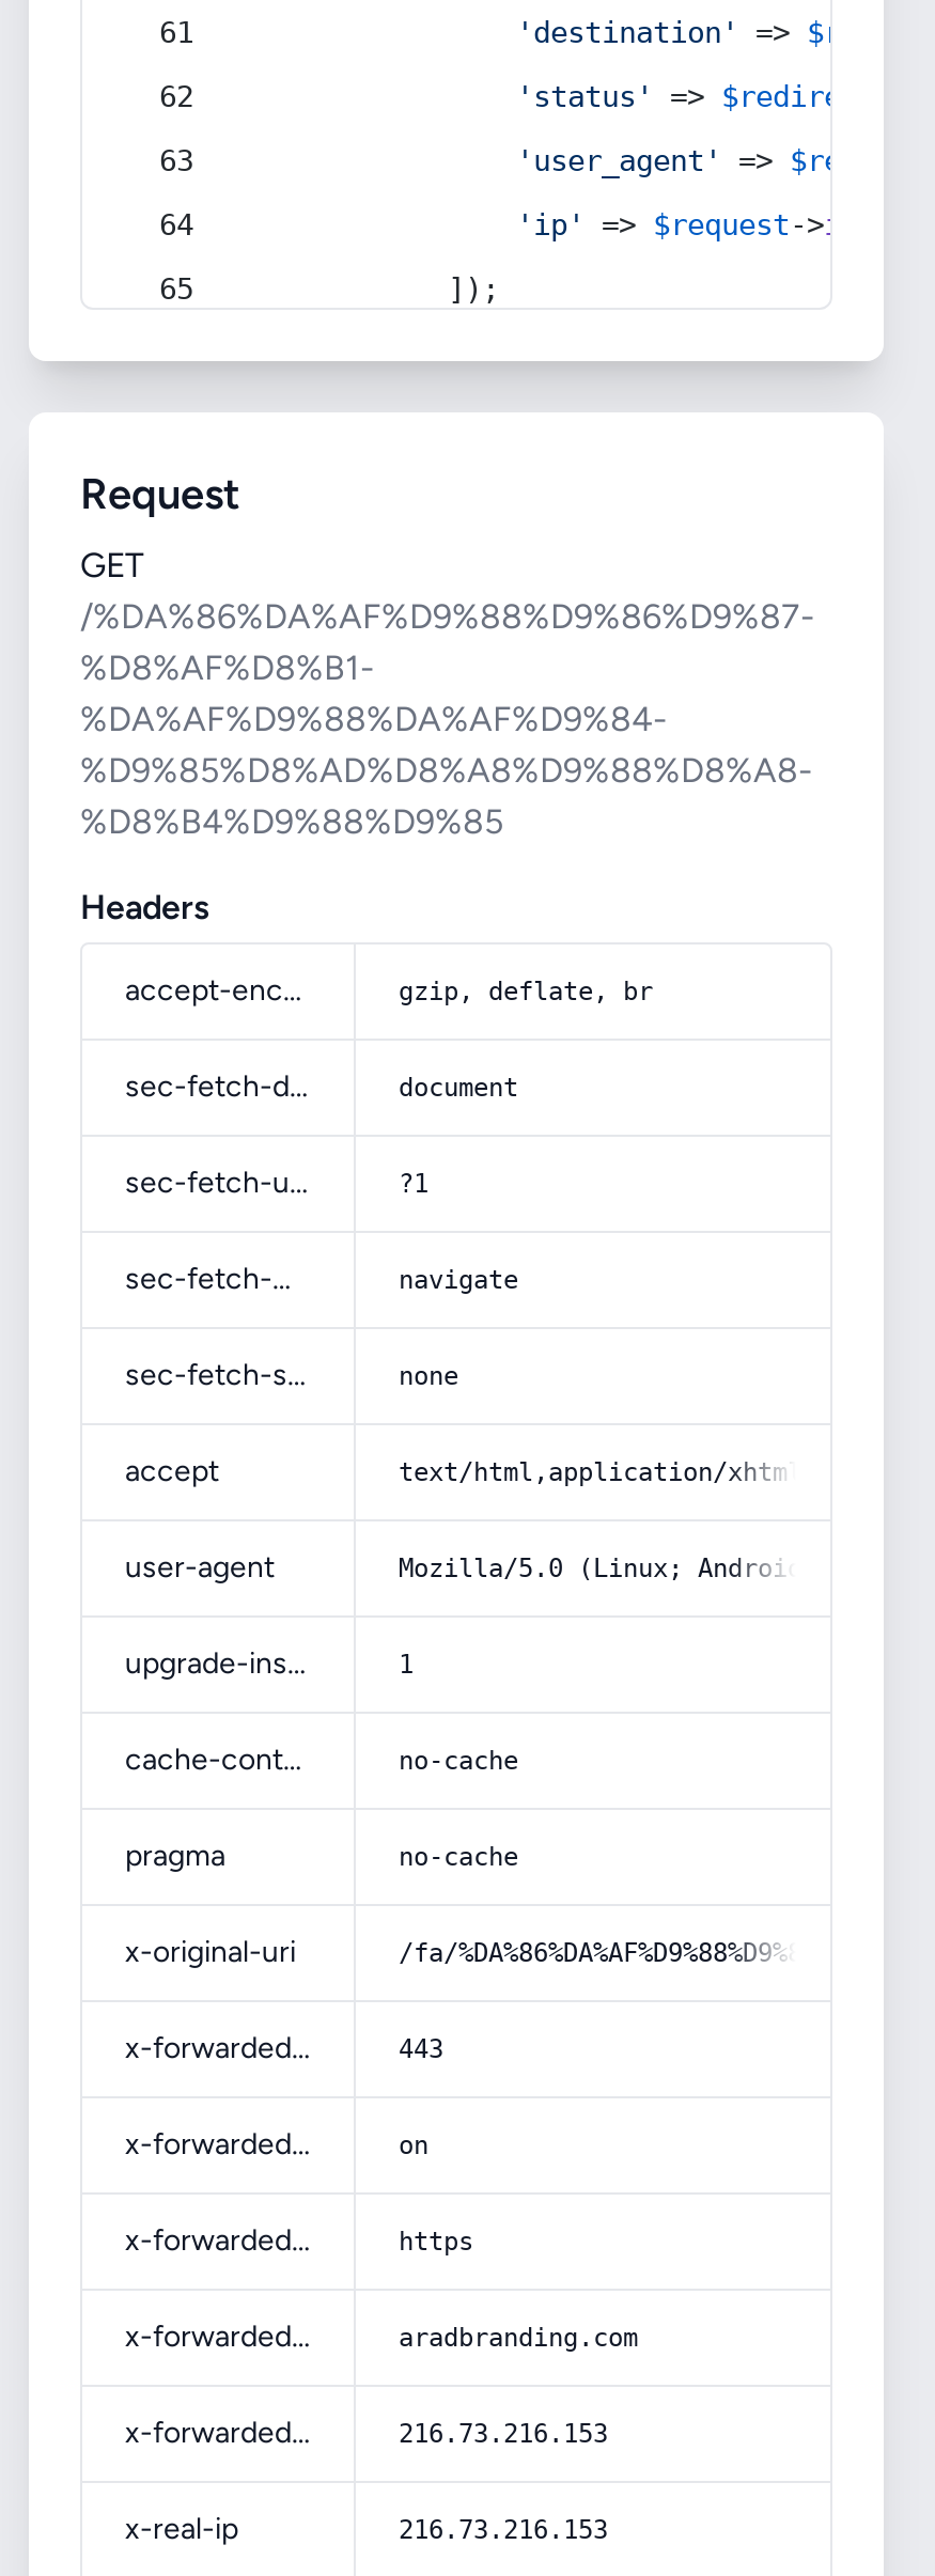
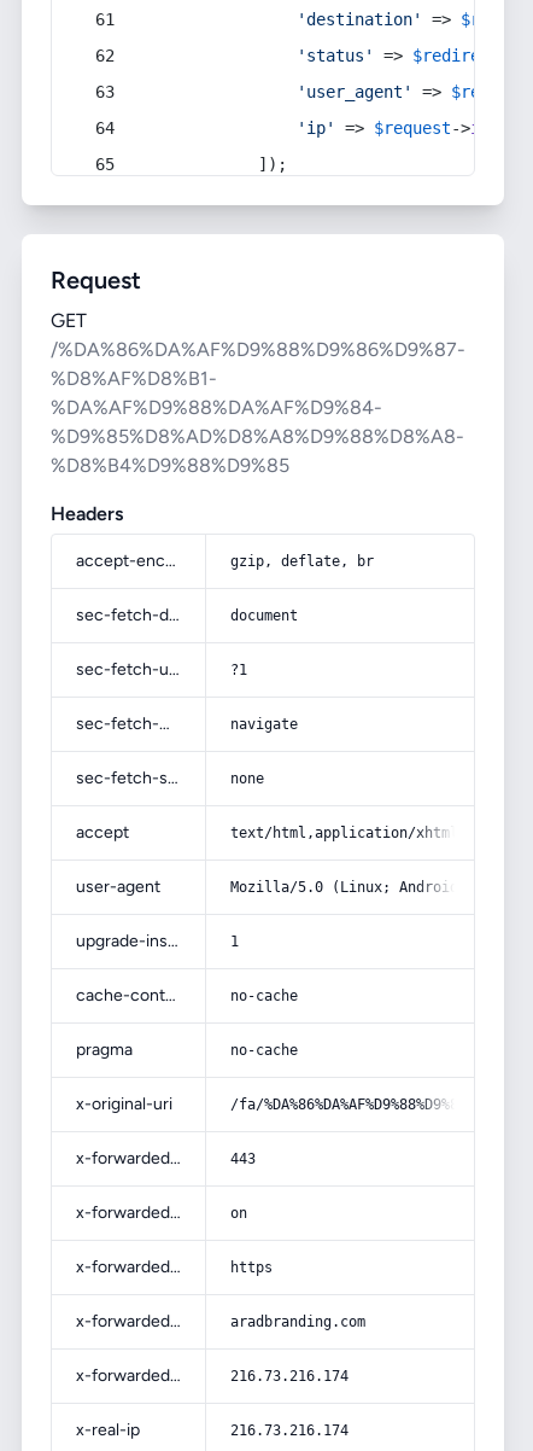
[399,2419,608,2449] 216.73.216.153 -> [230,1368,348,1385] 216.73.216.174
[399,2515,608,2545] 216.73.216.153 -> [230,1422,348,1439] 216.73.216.174

